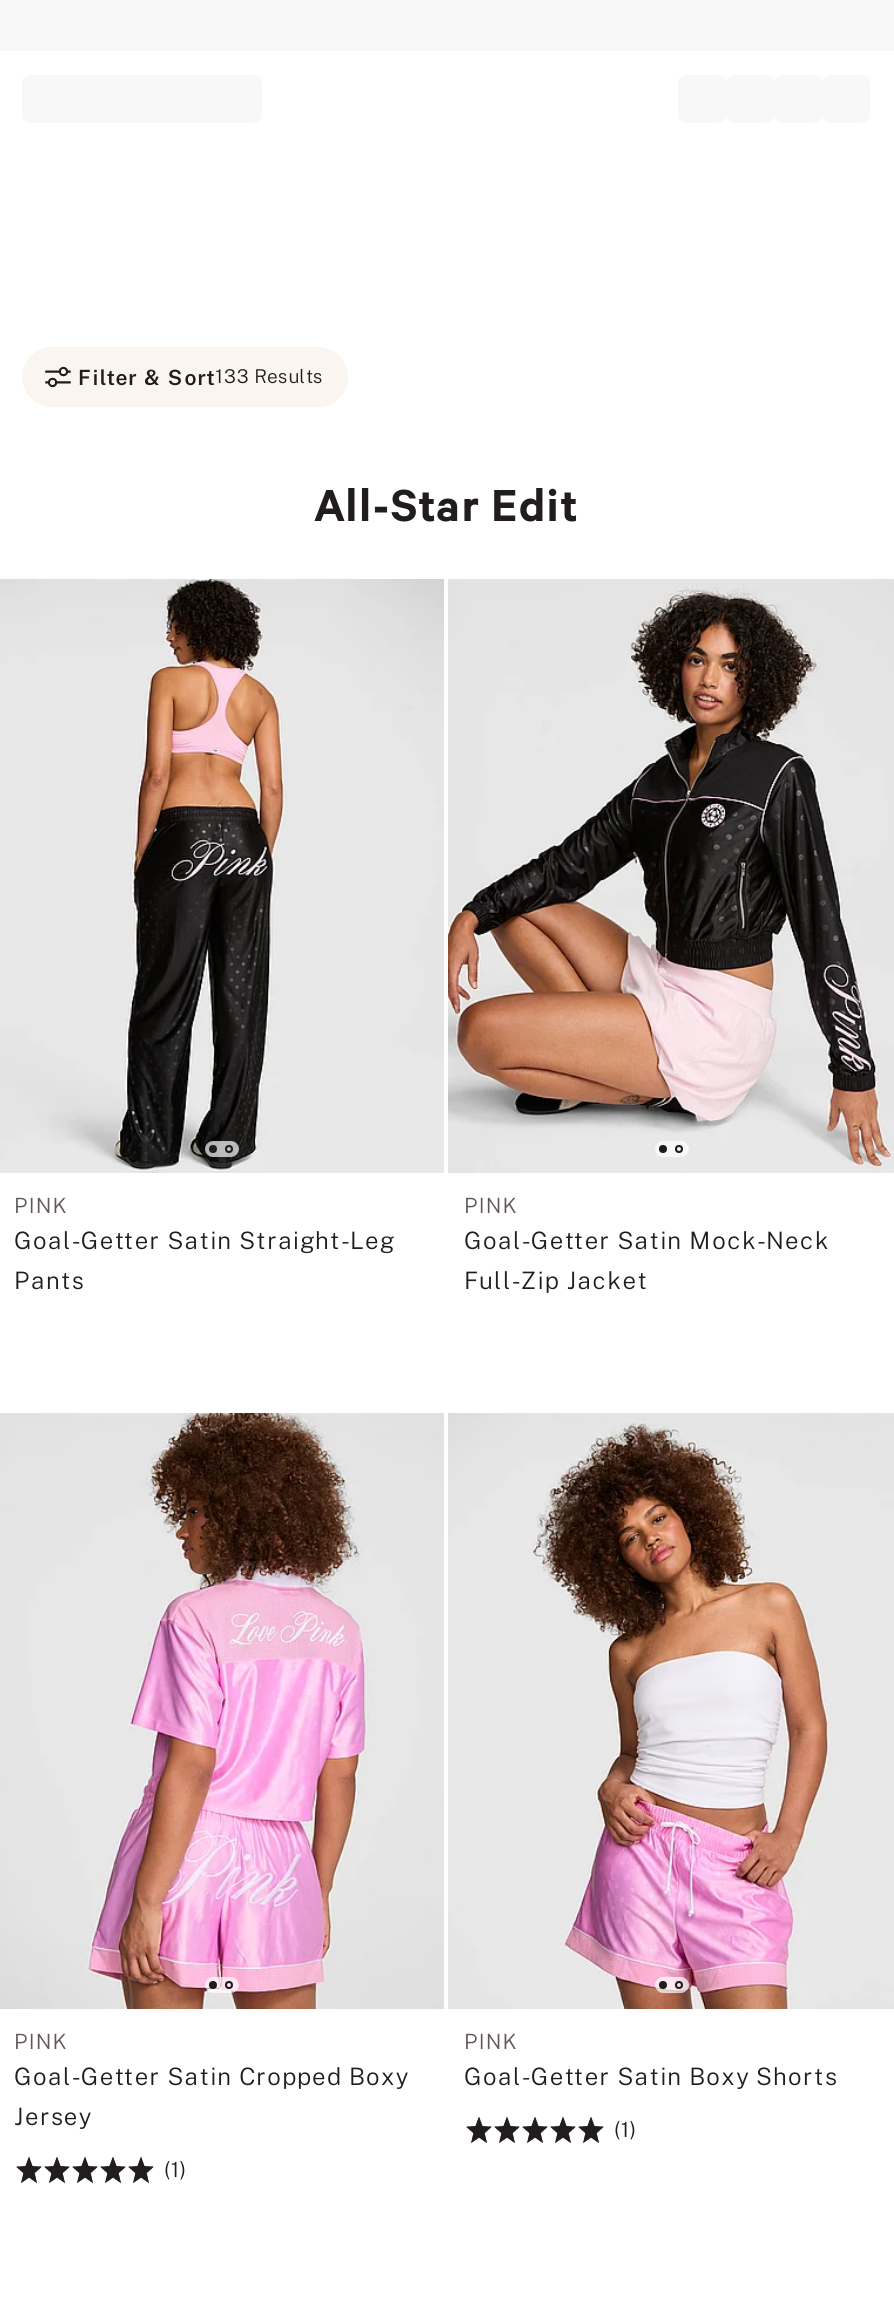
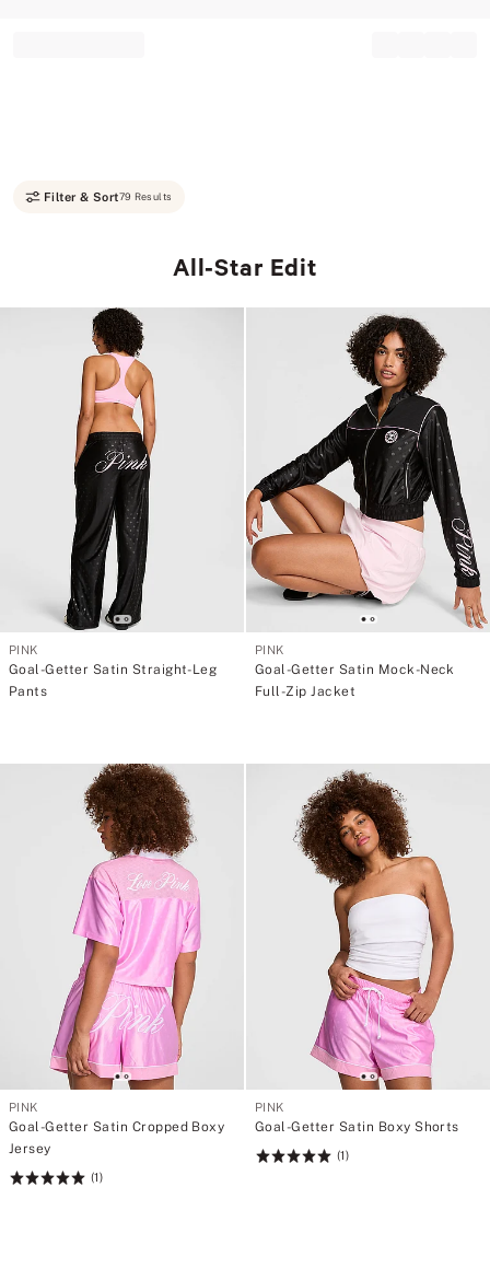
[78,365,323,389] Filter & Sort133 Results -> [44,190,172,203] Filter & Sort79 Results

